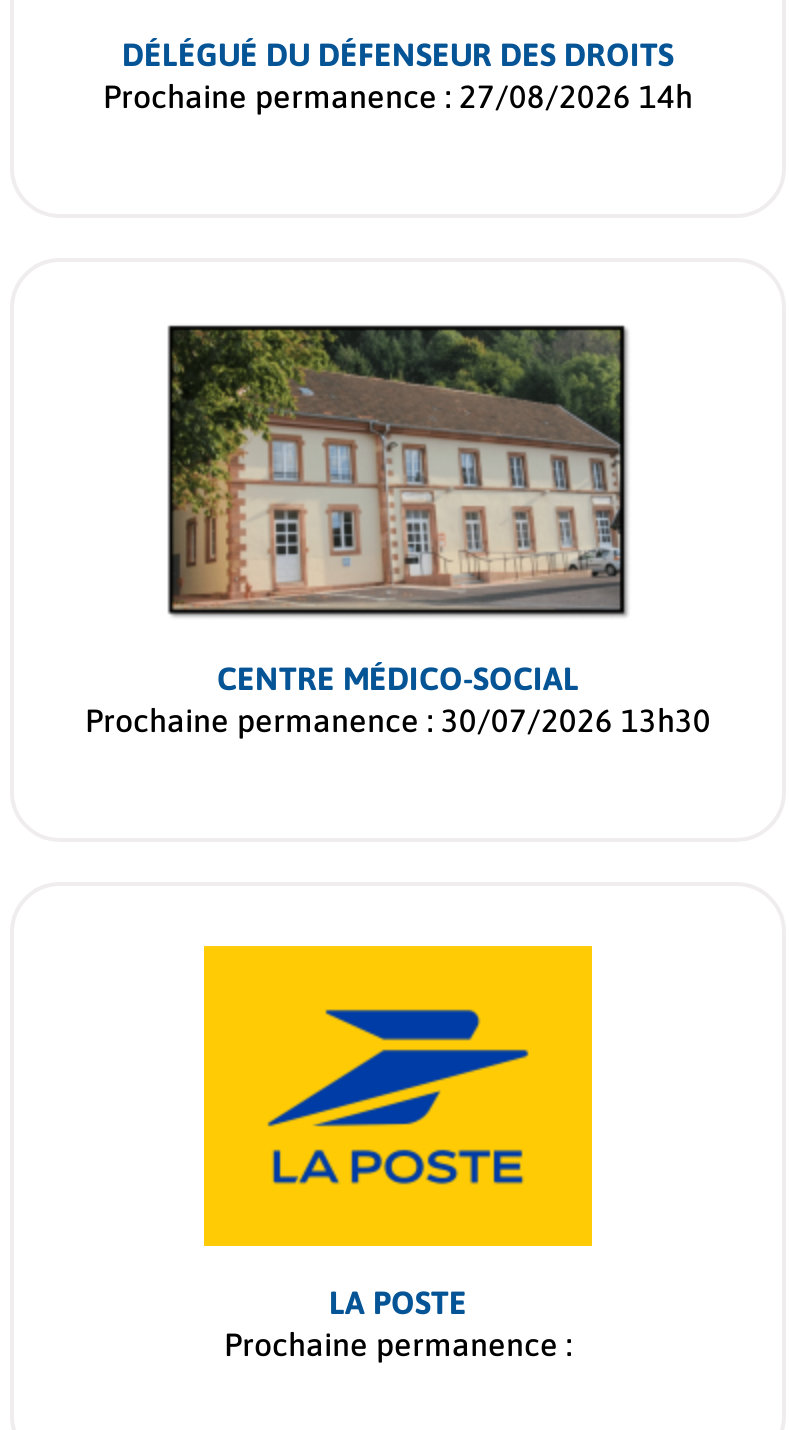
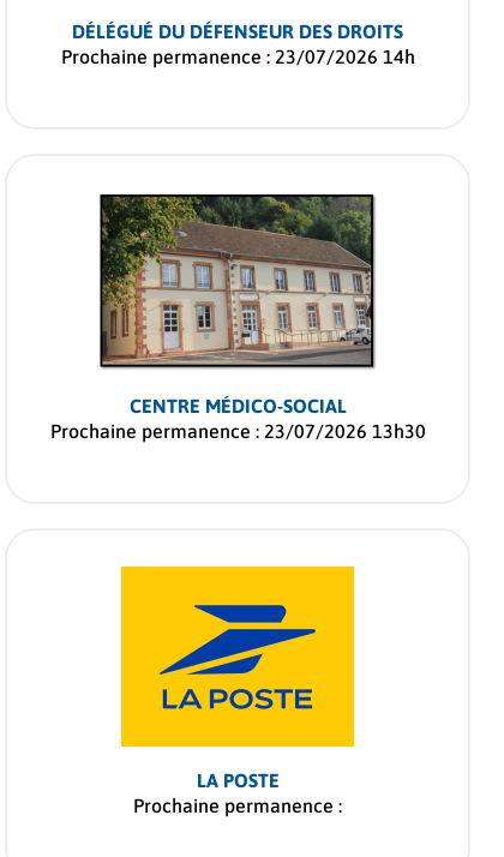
[103,78,693,114] Prochaine permanence : 27/08/2026 14h -> [61,46,415,67] Prochaine permanence : 23/07/2026 14h
[85,702,711,738] Prochaine permanence : 30/07/2026 13h30 -> [50,420,425,442] Prochaine permanence : 23/07/2026 13h30

